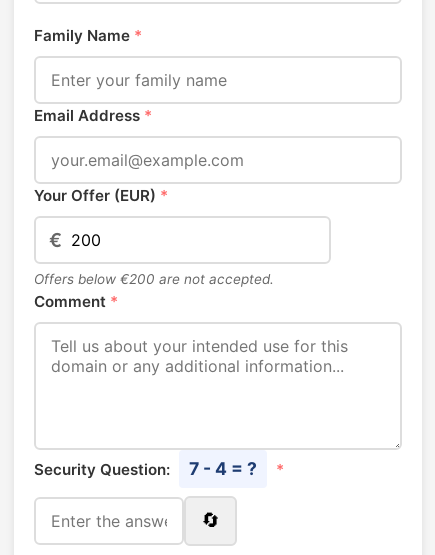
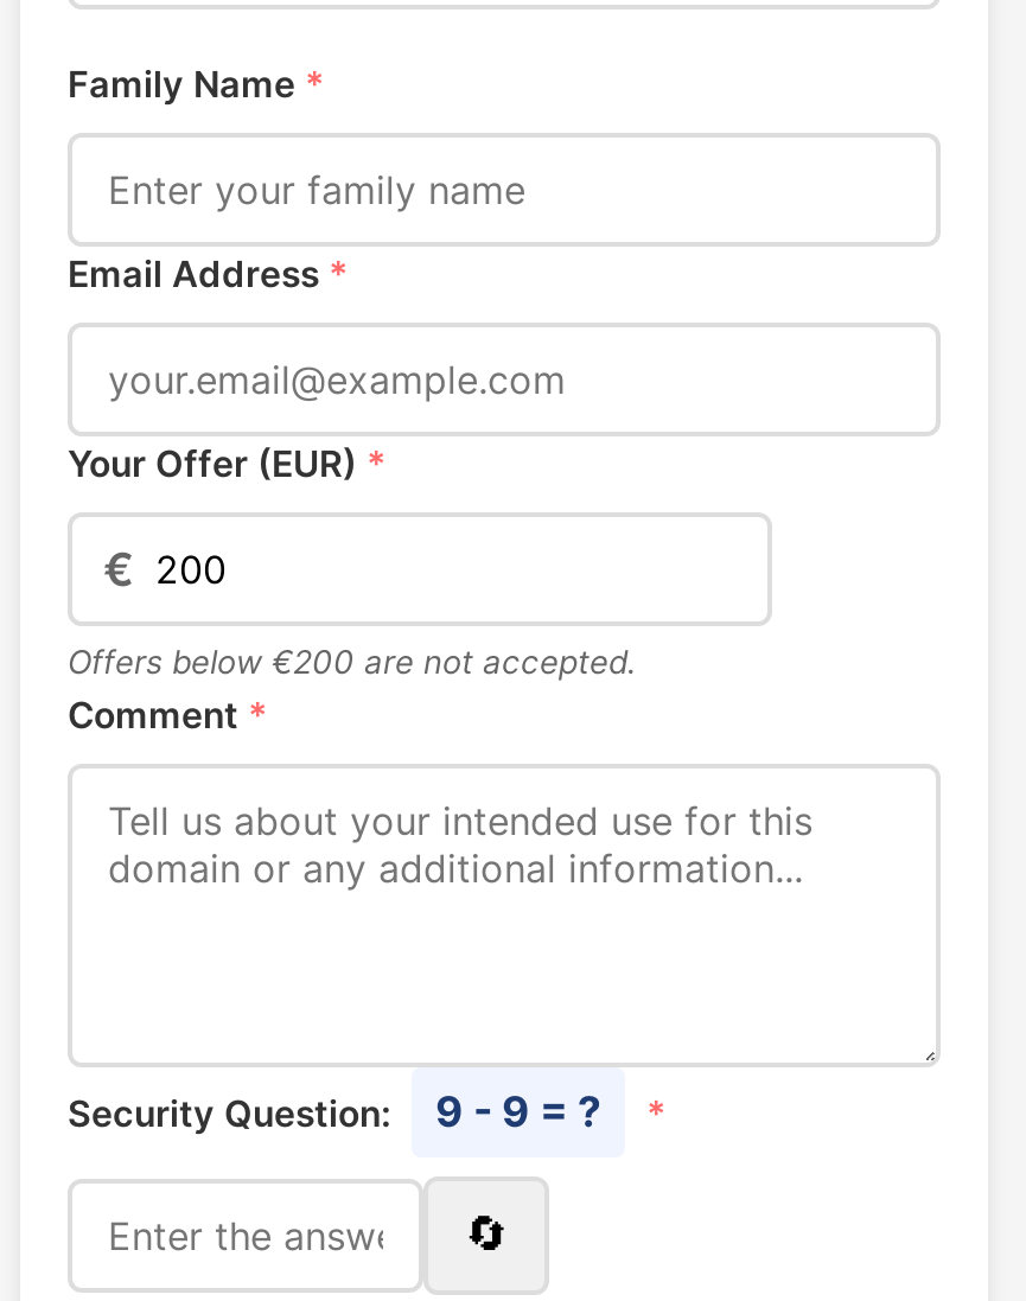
[189,458,257,479] 7 - 4 = ? -> [435,1086,601,1136] 9 - 9 = ?

